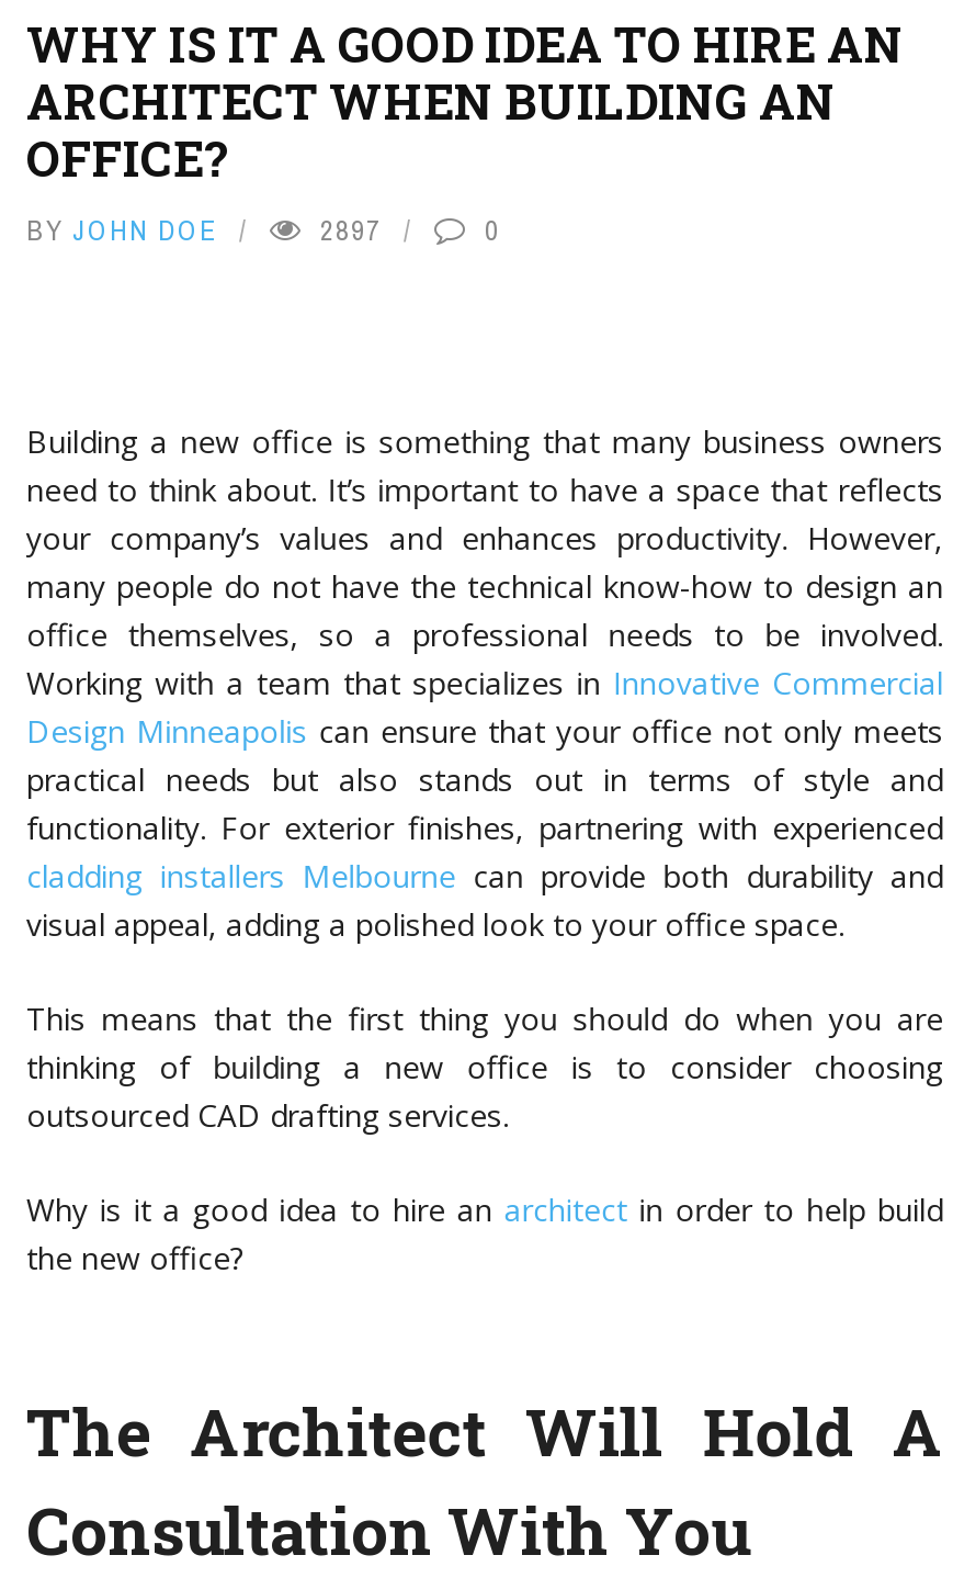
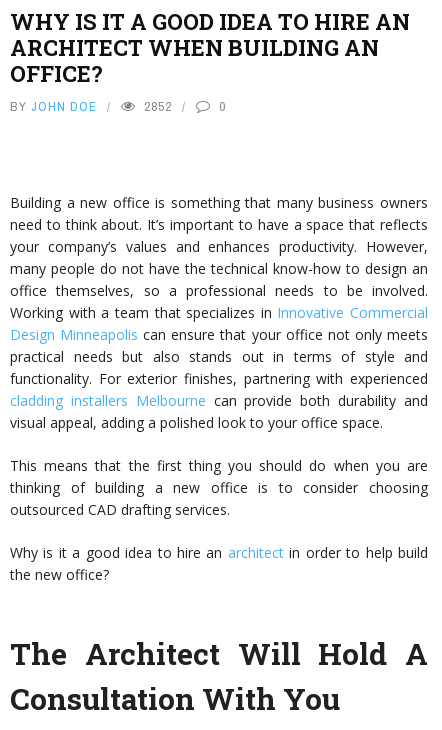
[320,212,382,249] 2897 -> [144,98,172,115] 2852

